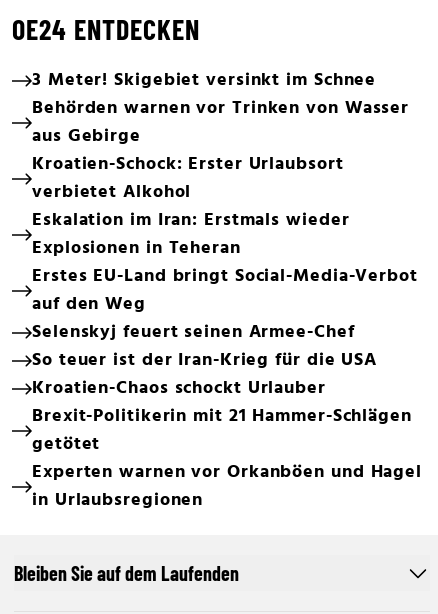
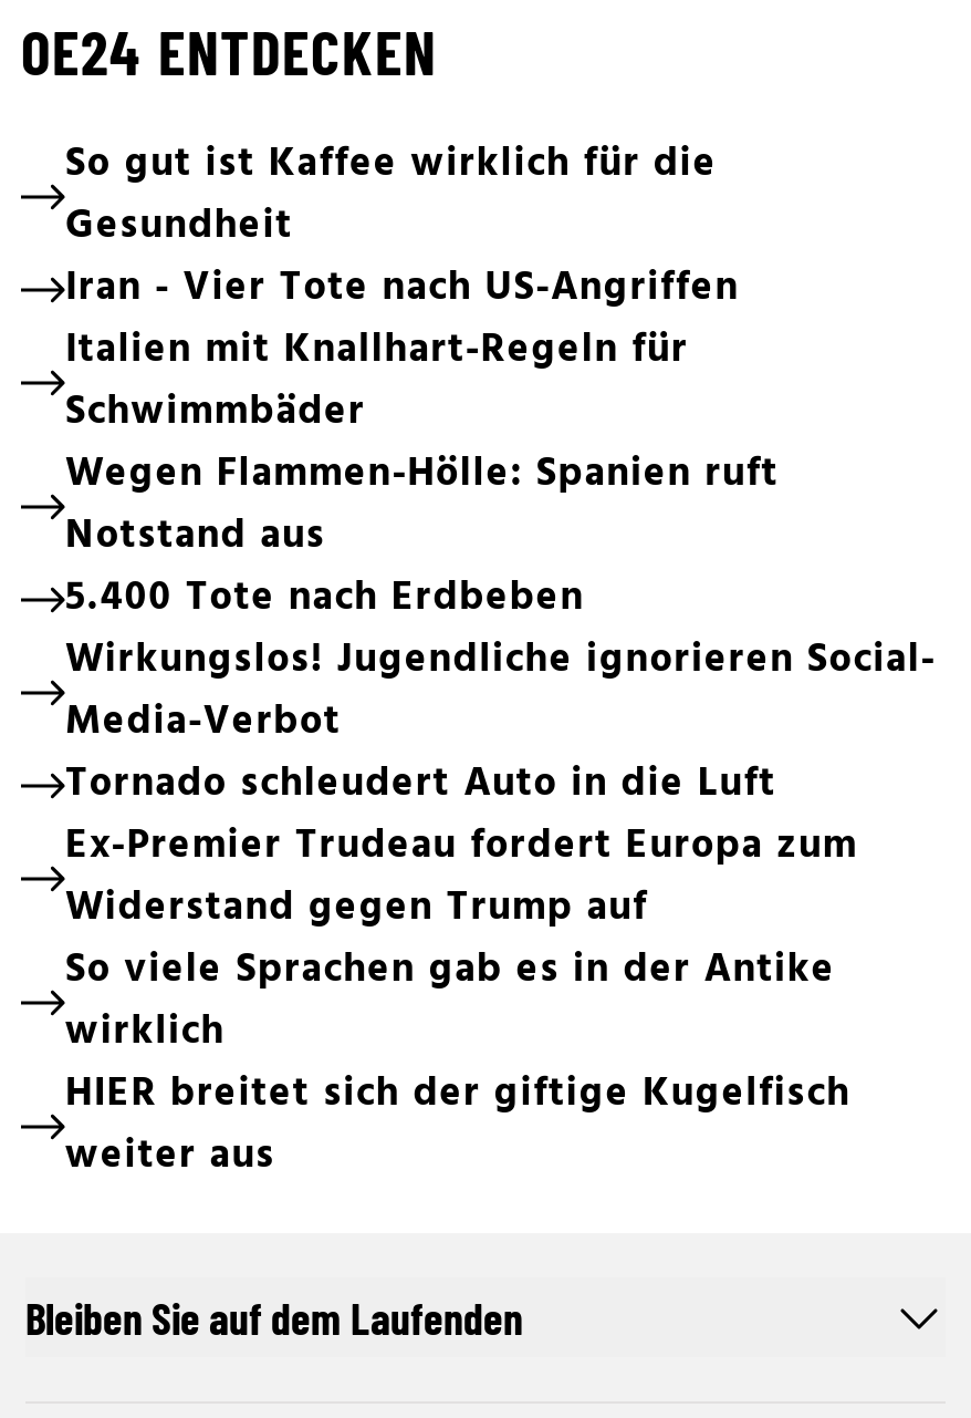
[32,66,422,515] 3 Meter! Skigebiet versinkt im Schnee | Behörden warnen vor Trinken von Wasser | aus Gebirge | Kroatien-Schock: Erster Urlaubsort | verbietet Alkohol | Eskalation im Iran: Erstmals wieder | Explosionen in Teheran | Erstes EU-Land bringt Social-Media-Verbot | auf den Weg | Selenskyj feuert seinen Armee-Chef | So teuer ist der Iran-Krieg für die USA | Kroatien-Chaos schockt Urlauber | Brexit-Politikerin mit 21 Hammer-Schlägen | getötet | Experten warnen vor Orkanböen und Hagel | in Urlaubsregionen -> [65,133,936,1189] So gut ist Kaffee wirklich für die | Gesundheit | Iran - Vier Tote nach US-Angriffen | Italien mit Knallhart-Regeln für | Schwimmbäder | Wegen Flammen-Hölle: Spanien ruft | Notstand aus | 5.400 Tote nach Erdbeben | Wirkungslos! Jugendliche ignorieren Social- | Media-Verbot | Tornado schleudert Auto in die Luft | Ex-Premier Trudeau fordert Europa zum | Widerstand gegen Trump auf | So viele Sprachen gab es in der Antike | wirklich | HIER breitet sich der giftige Kugelfisch | weiter aus

